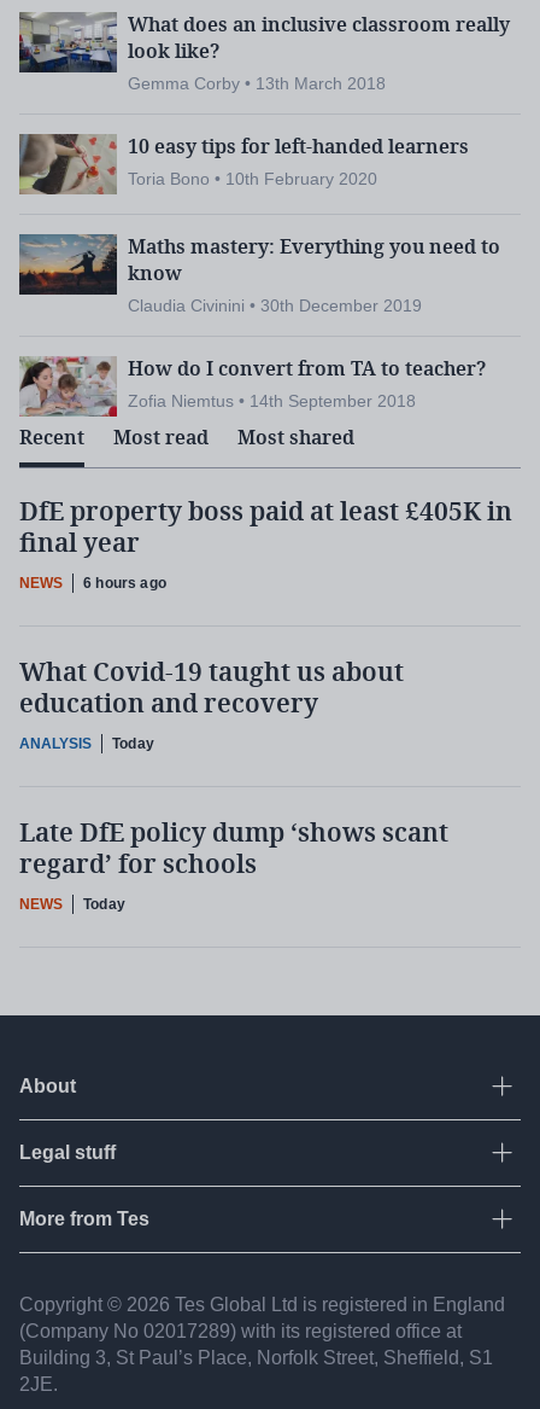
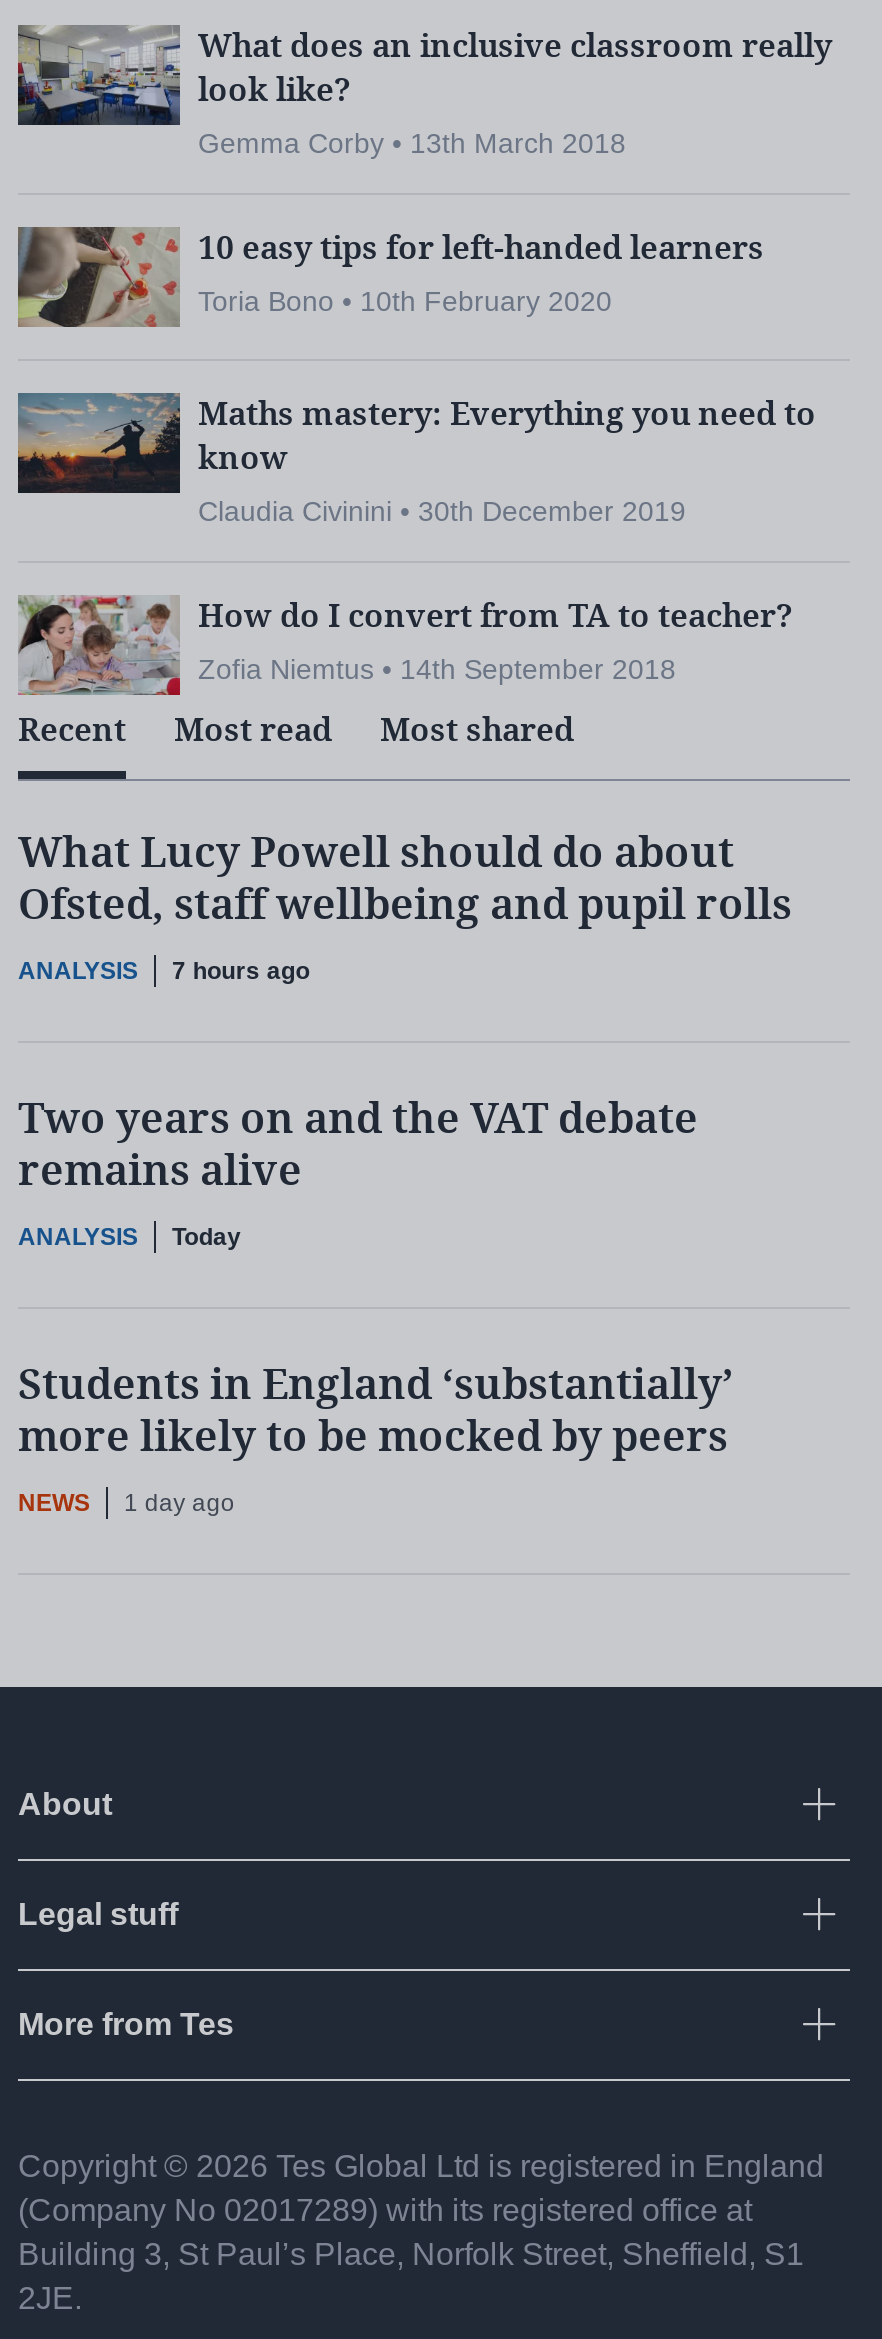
[19,494,512,592] DfE property boss paid at least £405K in | final year | NEWS | 6 hours ago -> [18,823,792,985] What Lucy Powell should do about | Ofsted, staff wellbeing and pupil rolls | ANALYSIS | 7 hours ago
[19,654,404,723] What Covid-19 taught us about | education and recovery -> [18,1089,698,1203] Two years on and the VAT debate | remains alive
[19,815,448,884] Late DfE policy dump ‘shows scant | regard’ for schools -> [18,1355,734,1469] Students in England ‘substantially’ | more likely to be mocked by peers
[83,896,125,913] Today -> [124,1489,235,1517] 1 day ago

